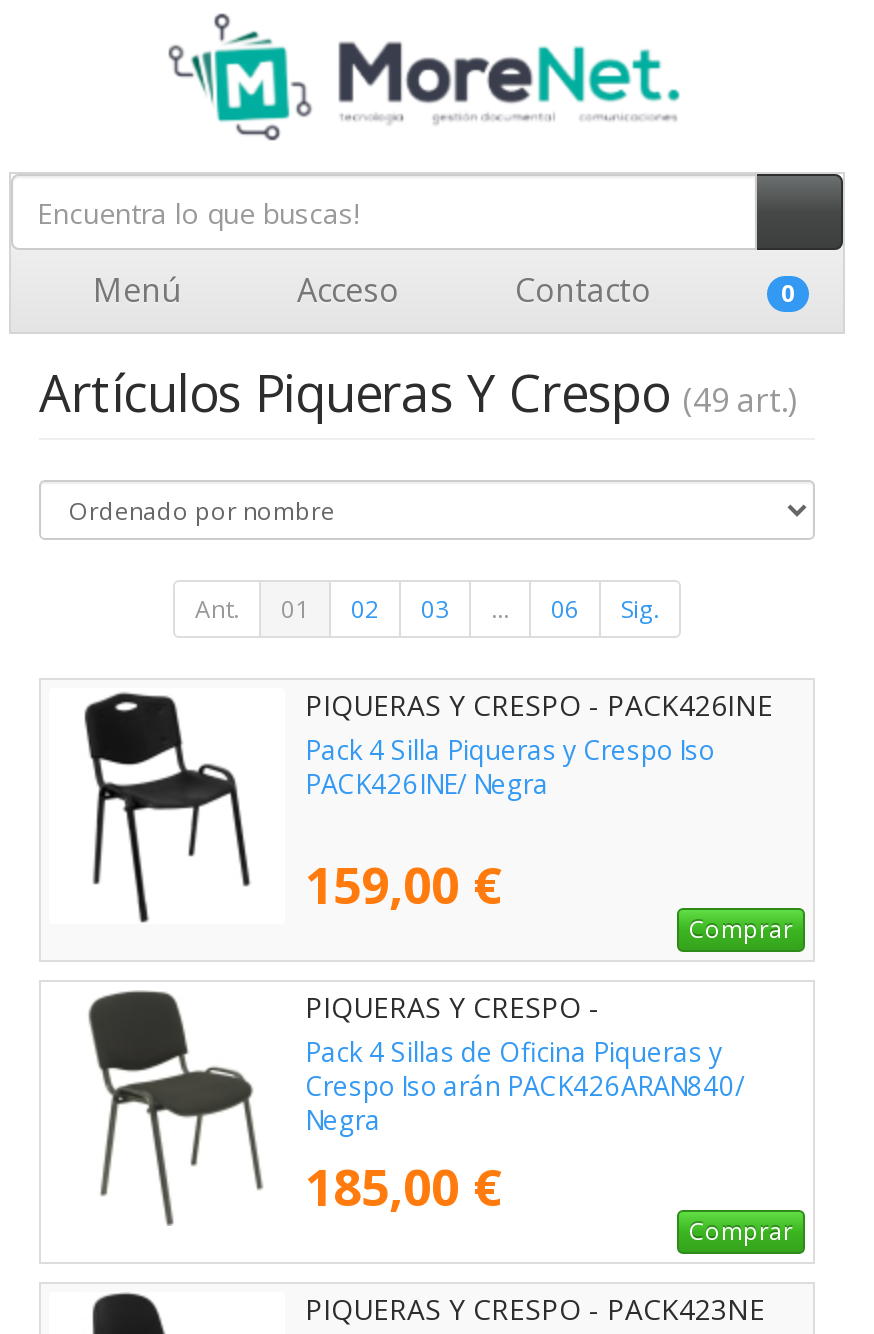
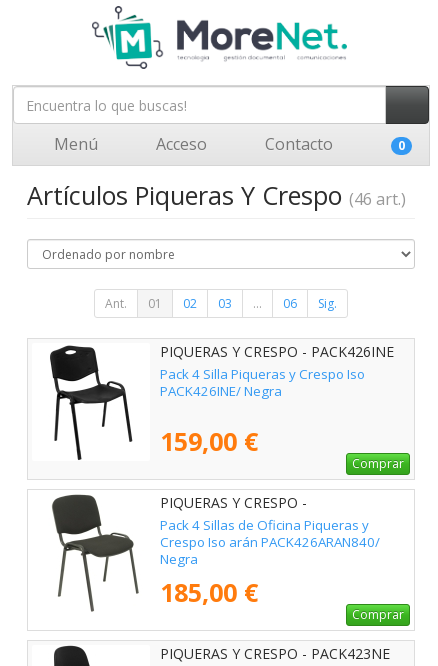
[39,358,797,426] Artículos Piqueras Y Crespo (49 art.) -> [27,178,406,212] Artículos Piqueras Y Crespo (46 art.)

